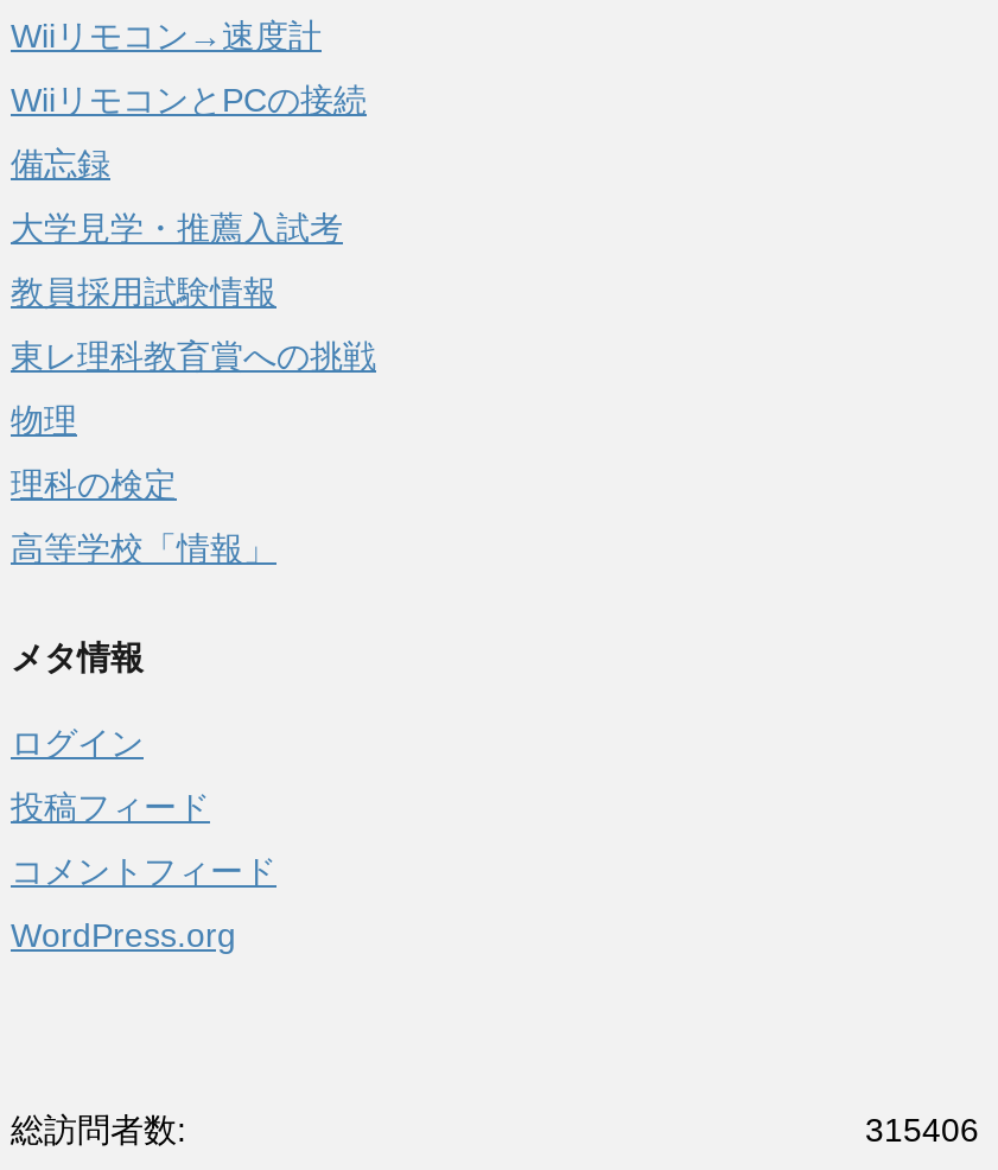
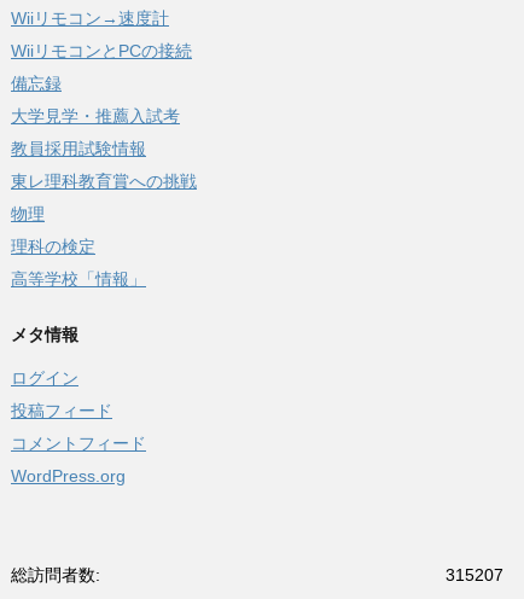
[865,1112,979,1150] 315406 -> [446,566,503,585] 315207

